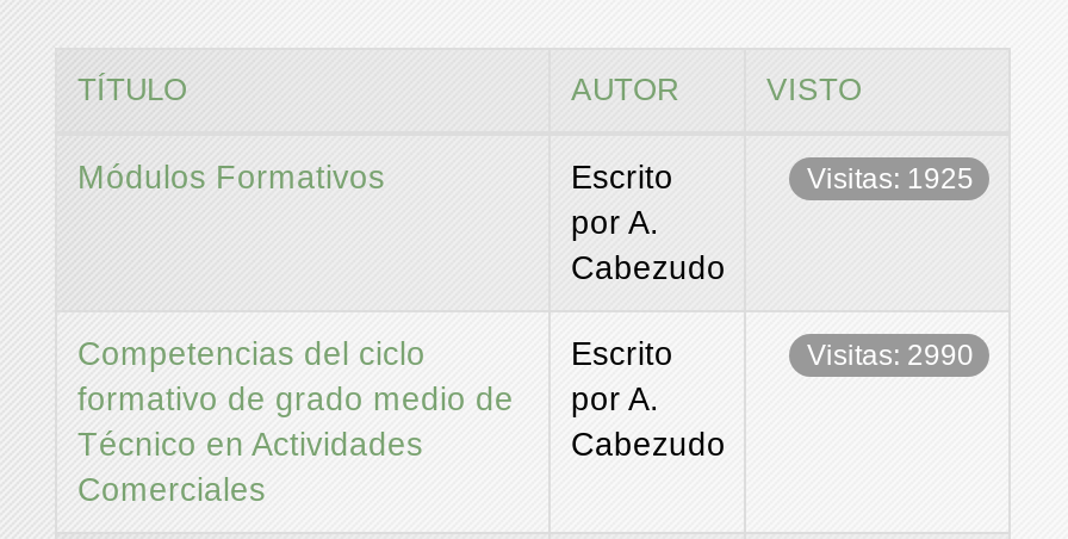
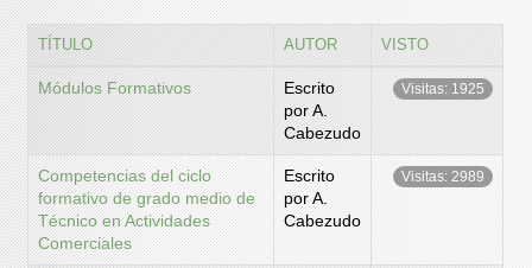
[807,338,974,372] Visitas: 2990 -> [402,168,485,185] Visitas: 2989

